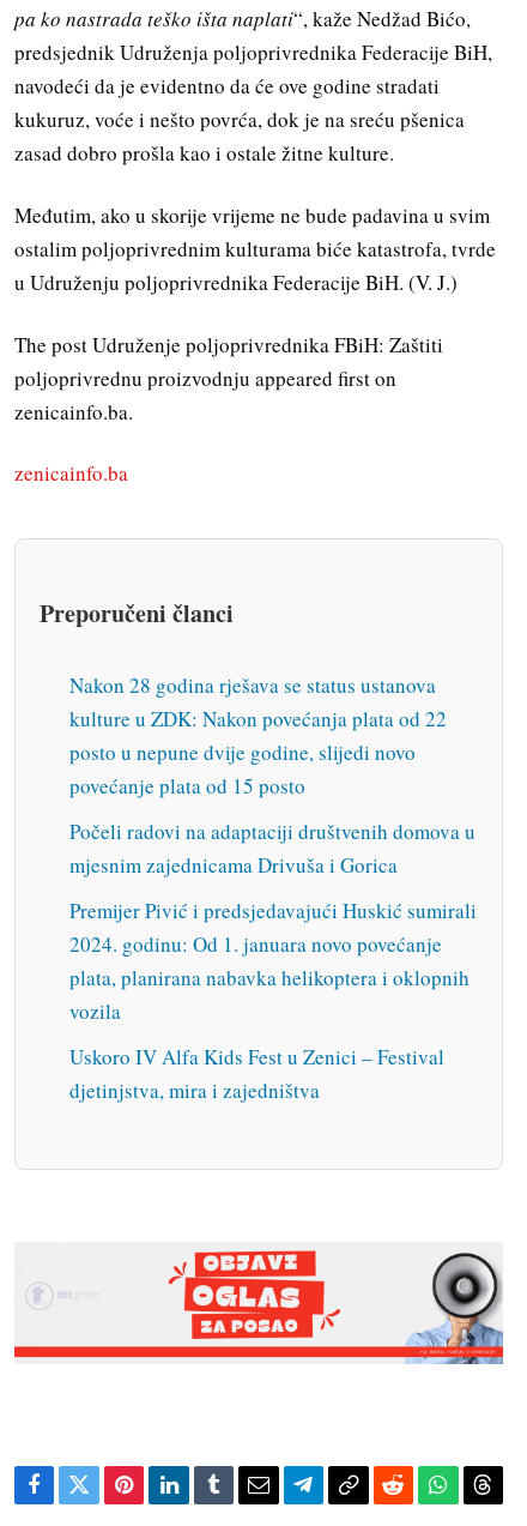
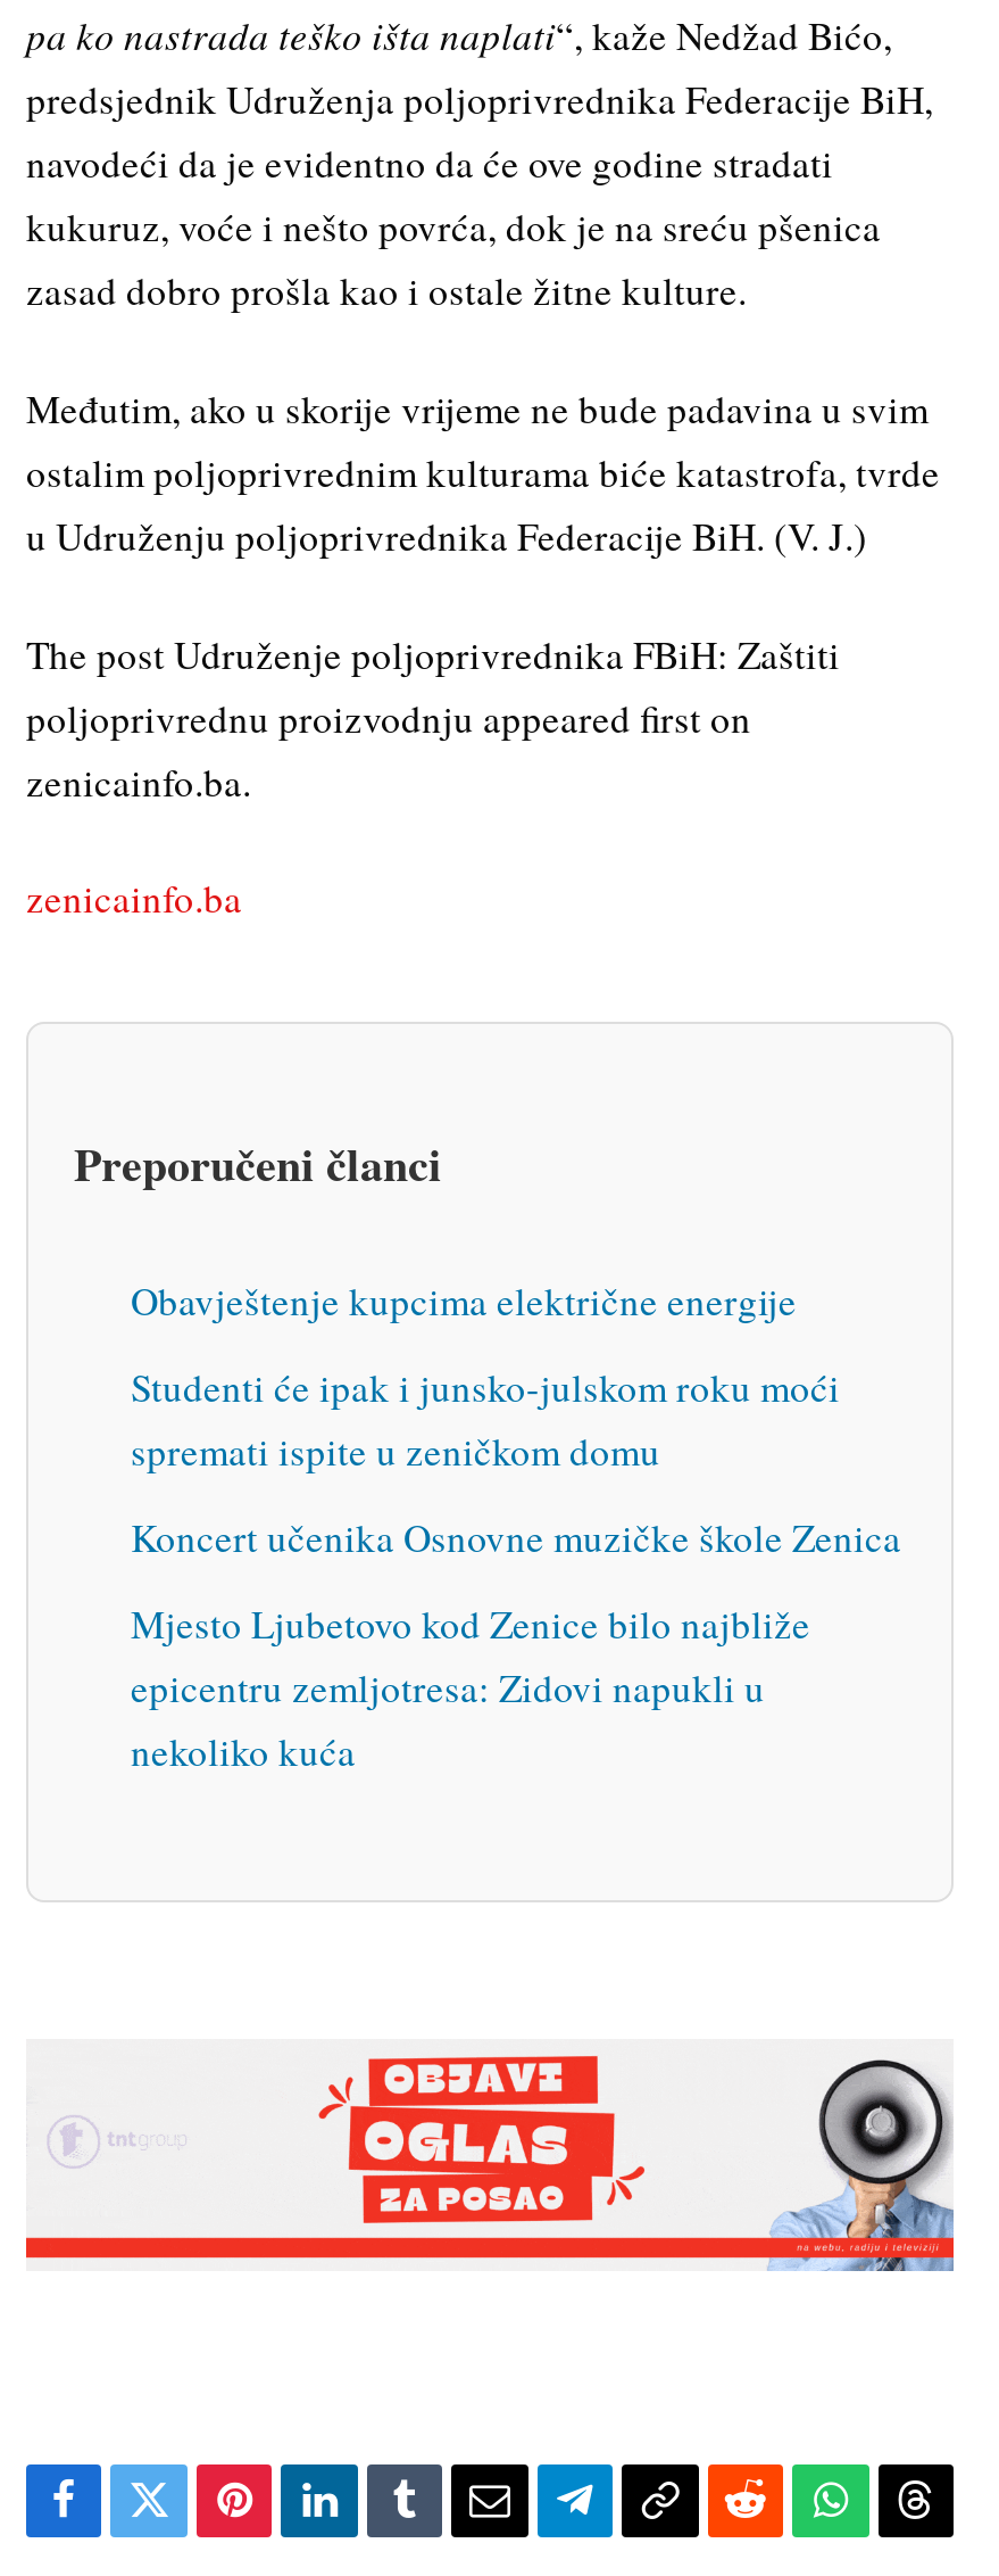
[69,671,447,800] Nakon 28 godina rješava se status ustanova | kulture u ZDK: Nakon povećanja plata od 22 | posto u nepune dvije godine, slijedi novo | povećanje plata od 15 posto -> [131,1274,797,1327] Obavještenje kupcima električne energije
[69,818,475,879] Počeli radovi na adaptaciji društvenih domova u | mjesnim zajednicama Drivuša i Gorica -> [131,1361,840,1477] Studenti će ipak i junsko-julskom roku moći | spremati ispite u zeničkom domu
[69,897,477,1025] Premijer Pivić i predsjedavajući Huskić sumirali | 2024. godinu: Od 1. januara novo povećanje | plata, planirana nabavka helikoptera i oklopnih | vozila -> [131,1511,901,1563] Koncert učenika Osnovne muzičke škole Zenica
[69,1043,444,1104] Uskoro IV Alfa Kids Fest u Zenici – Festival | djetinjstva, mira i zajedništva -> [131,1597,810,1777] Mjesto Ljubetovo kod Zenice bilo najbliže | epicentru zemljotresa: Zidovi napukli u | nekoliko kuća

